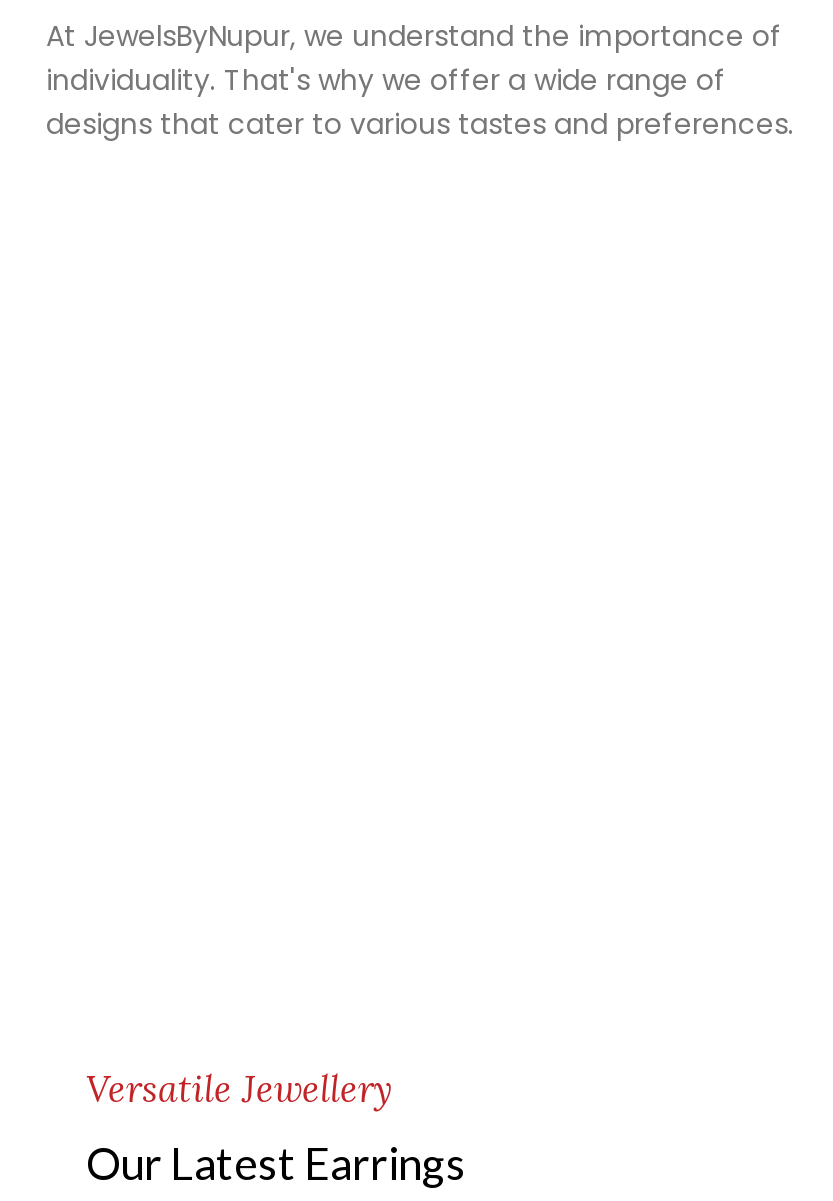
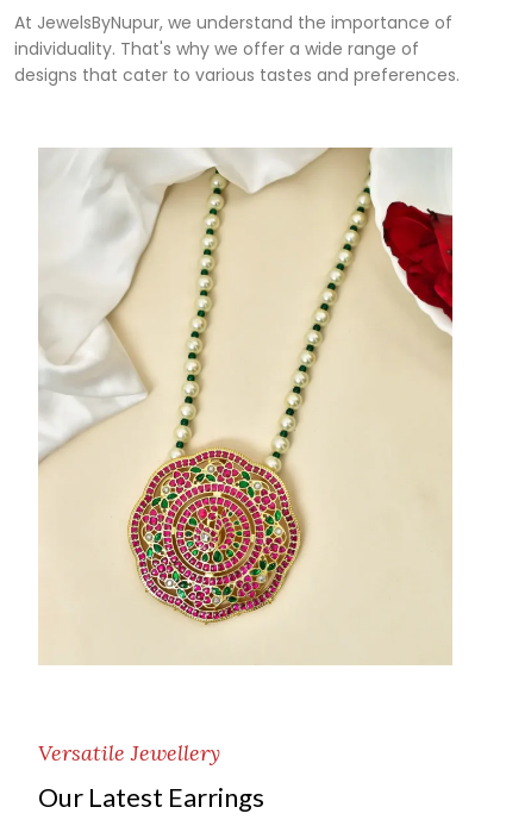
none -> [37,146,454,665] [image]

